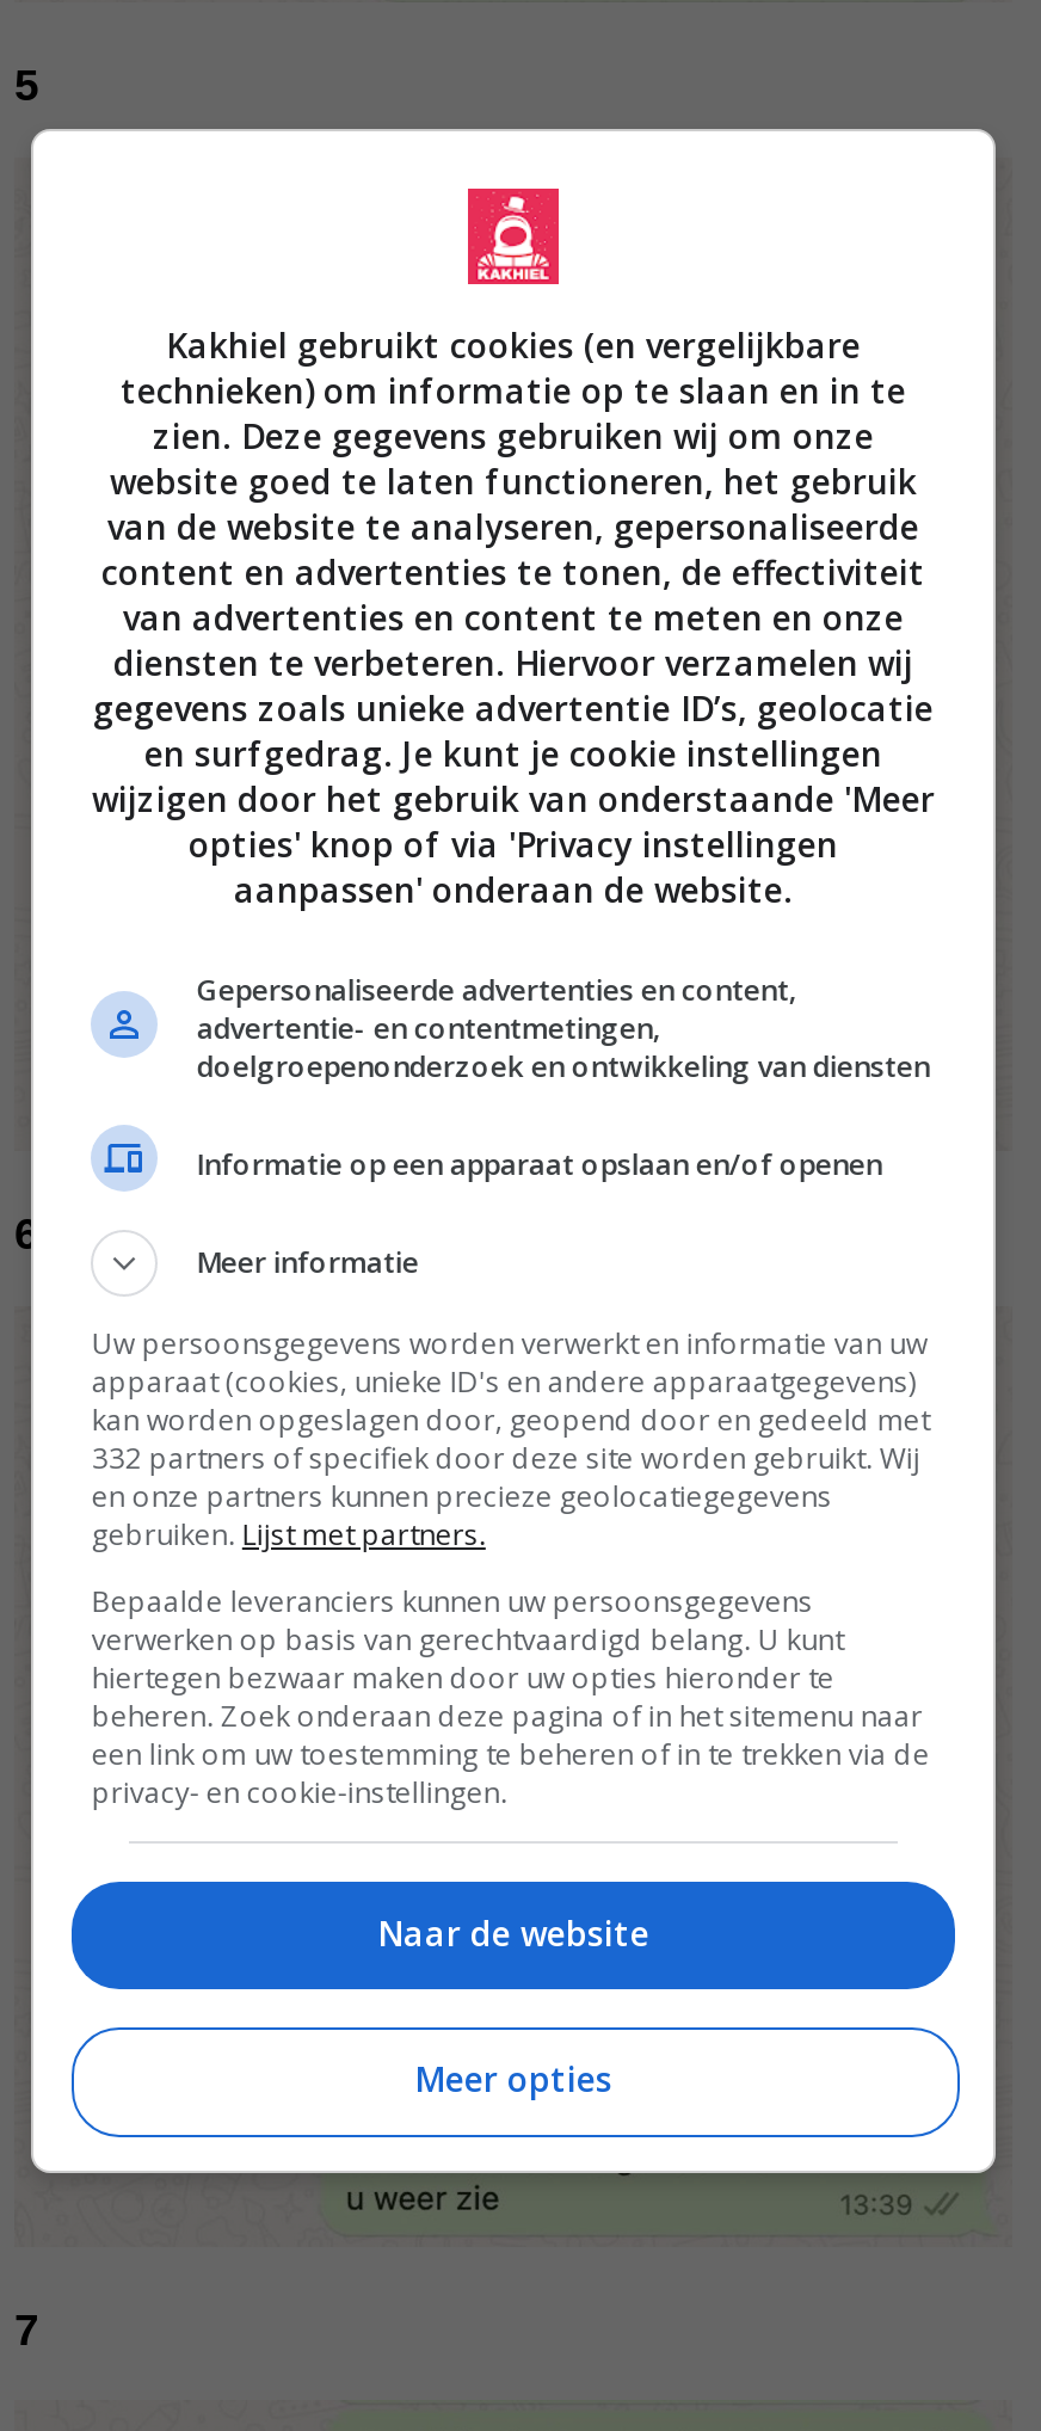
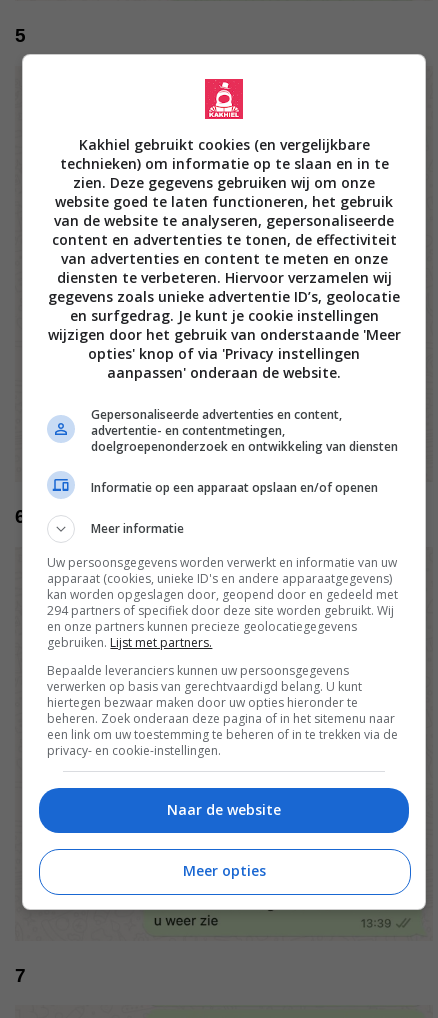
[92,1438,920,1478] 332 partners of specifiek door deze site worden gebruikt. Wij -> [47,602,394,619] 294 partners of specifiek door deze site worden gebruikt. Wij

